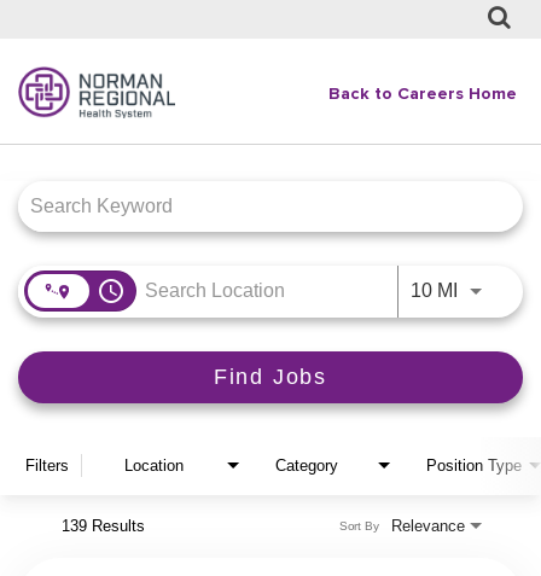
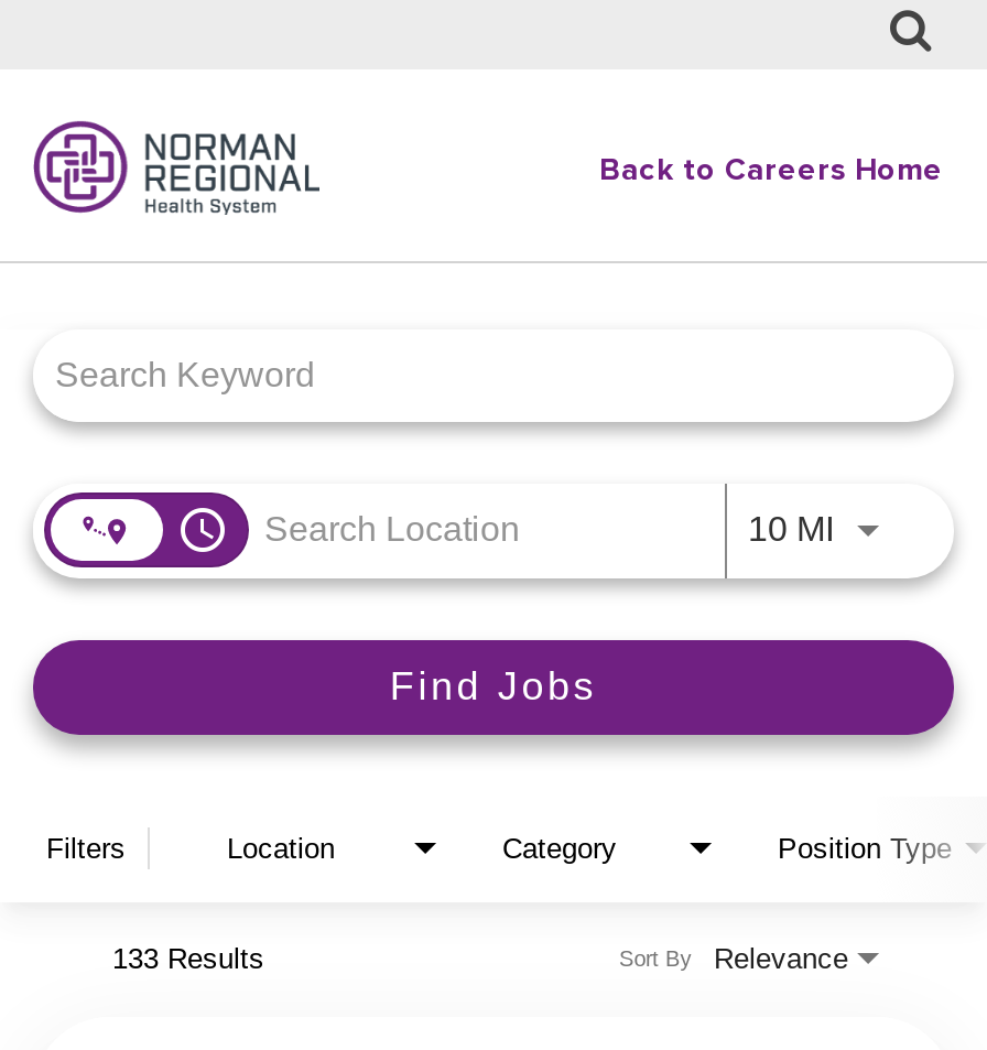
[62,516,145,535] 139 Results -> [112,941,264,974] 133 Results

